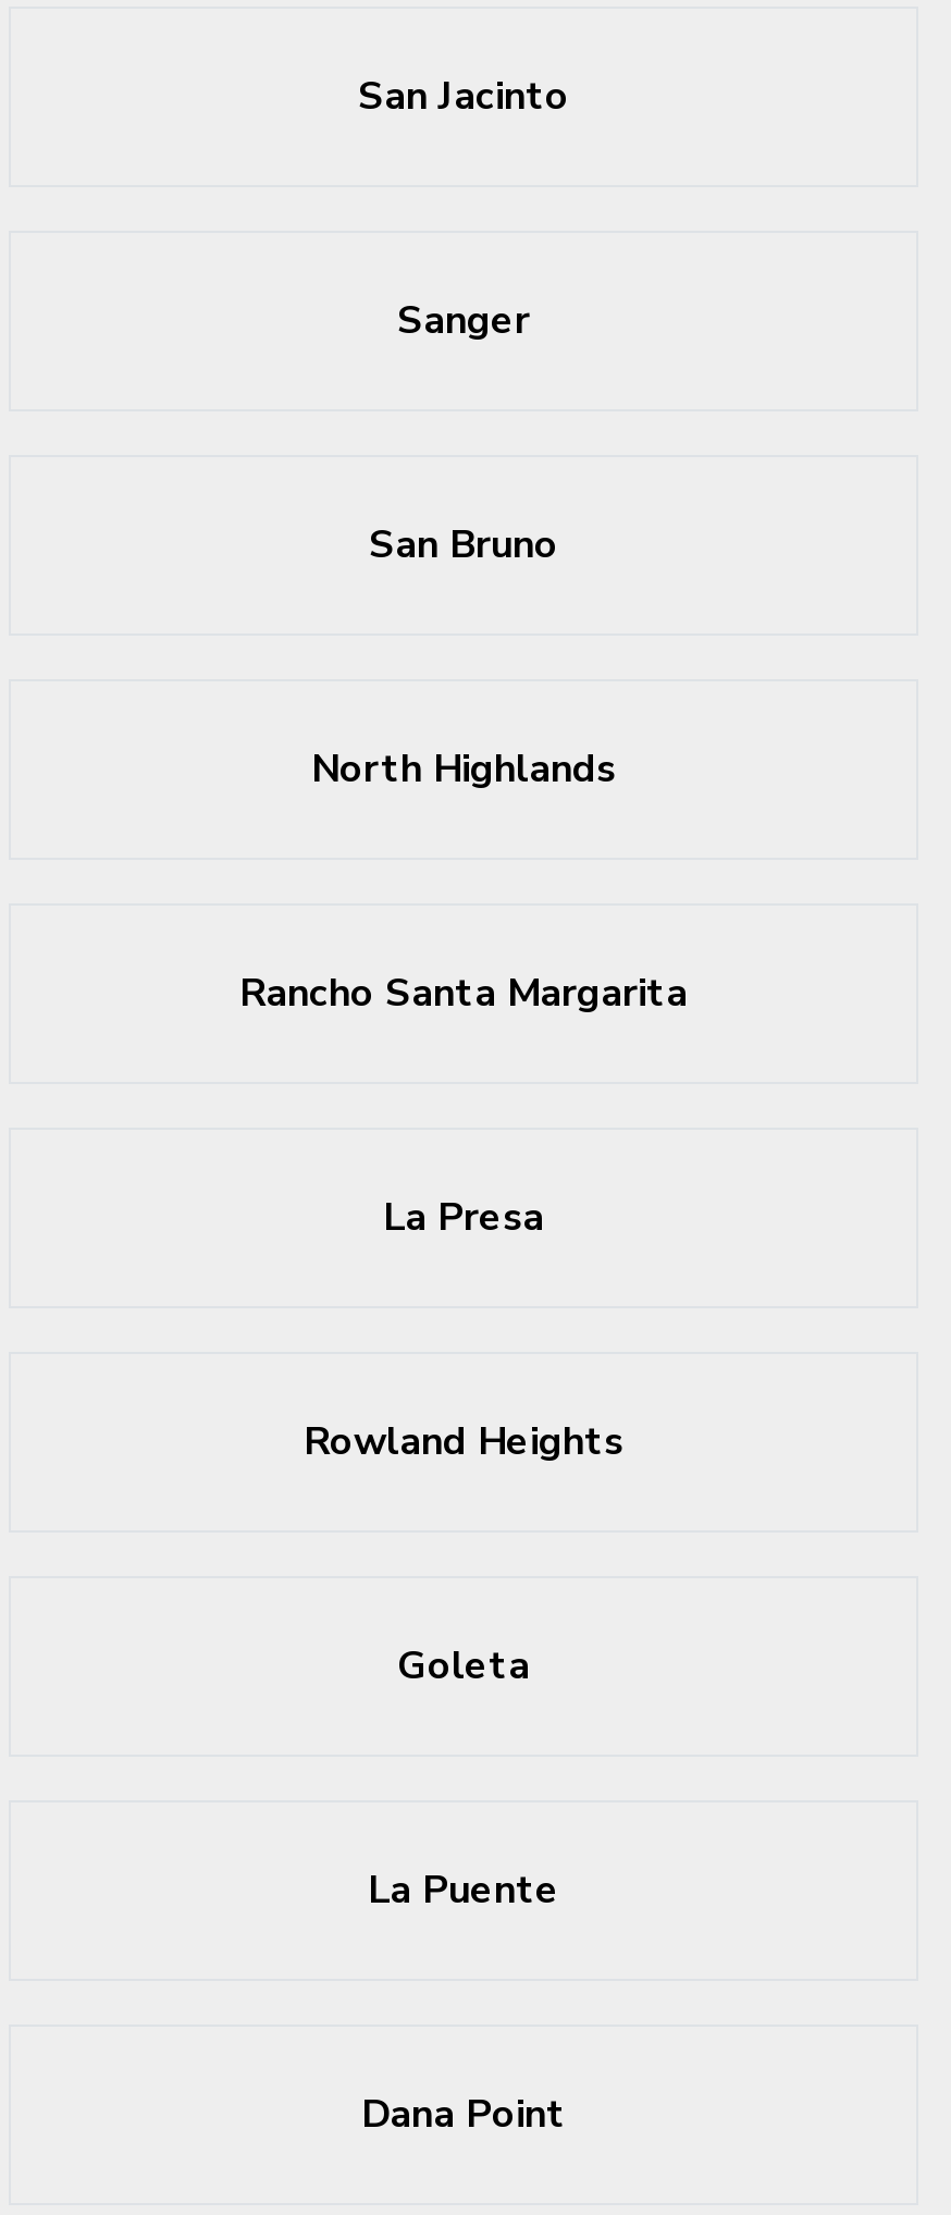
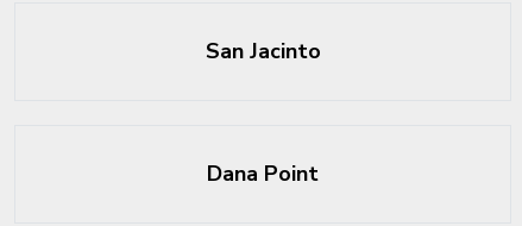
[397,294,530,346] Sanger -> none
[369,518,558,570] San Bruno -> none
[311,742,616,795] North Highlands -> none
[239,967,688,1019] Rancho Santa Margarita -> none
[383,1191,544,1243] La Presa -> none
[304,1415,623,1467] Rowland Heights -> none
[397,1639,530,1691] Goleta -> none
[368,1863,559,1916] La Puente -> none

